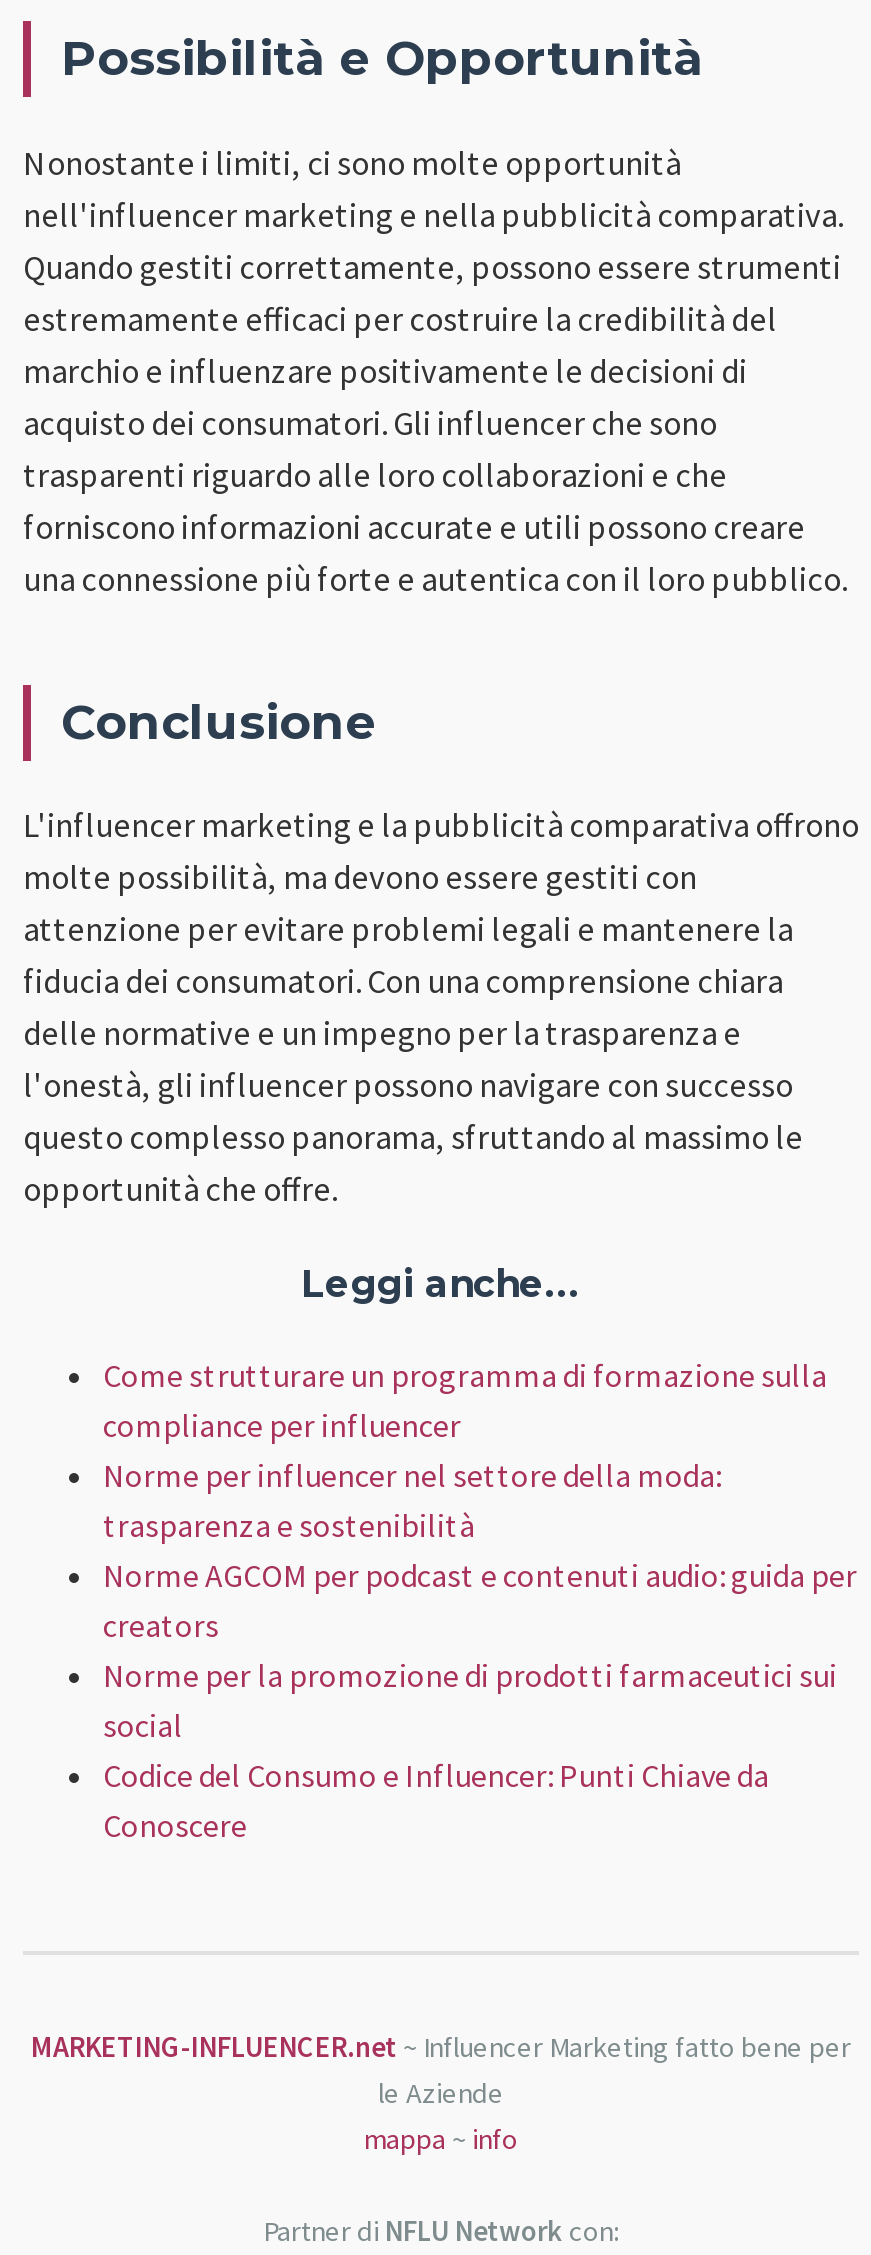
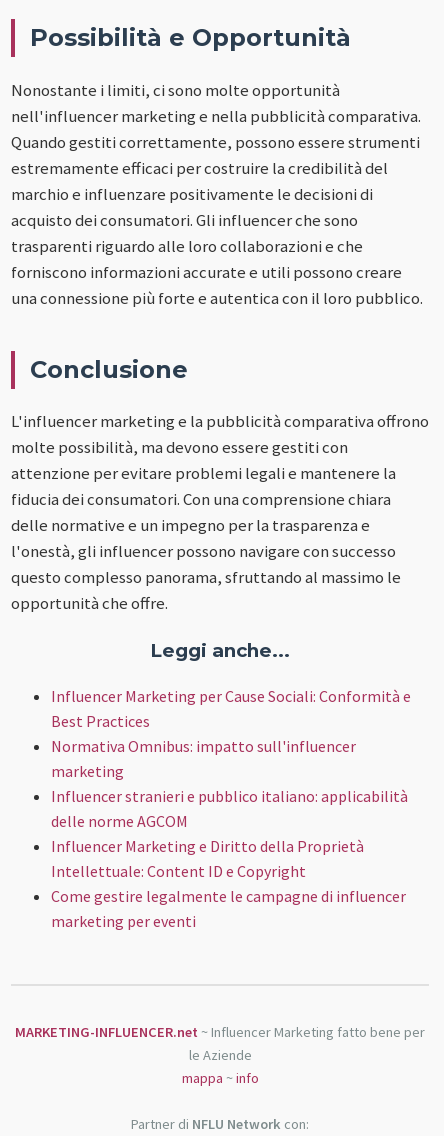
[103,1355,857,1845] Come strutturare un programma di formazione sulla | compliance per influencer | Norme per influencer nel settore della moda: | trasparenza e sostenibilità | Norme AGCOM per podcast e contenuti audio: guida per | creators | Norme per la promozione di prodotti farmaceutici sui | social | Codice del Consumo e Influencer: Punti Chiave da | Conoscere -> [51,686,411,931] Influencer Marketing per Cause Sociali: Conformità e | Best Practices | Normativa Omnibus: impatto sull'influencer | marketing | Influencer stranieri e pubblico italiano: applicabilità | delle norme AGCOM | Influencer Marketing e Diritto della Proprietà | Intellettuale: Content ID e Copyright | Come gestire legalmente le campagne di influencer | marketing per eventi

